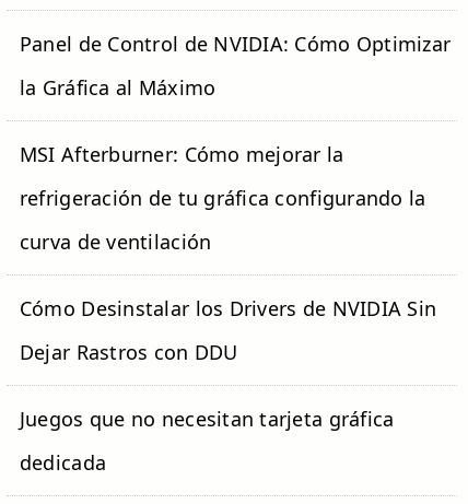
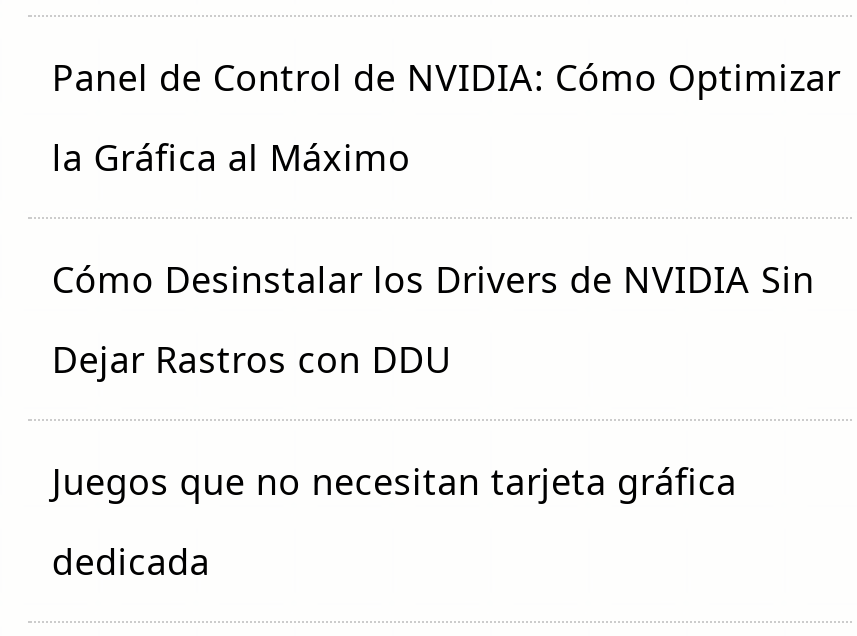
[20,141,426,255] MSI Afterburner: Cómo mejorar la | refrigeración de tu gráfica configurando la | curva de ventilación -> none

